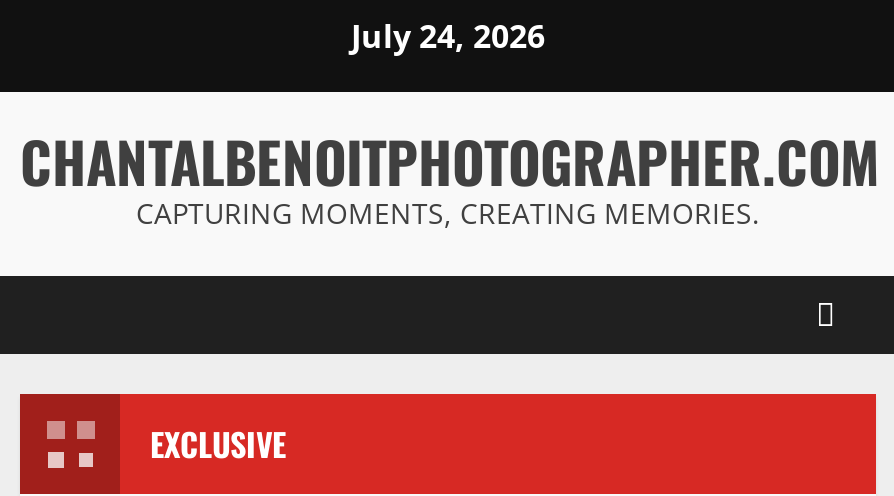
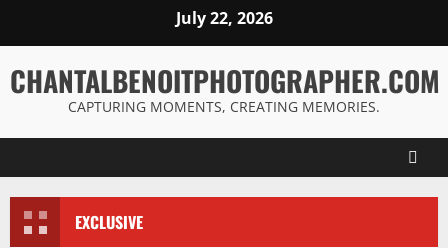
[351,14,545,58] July 24, 2026 -> [175,7,272,29] July 22, 2026

